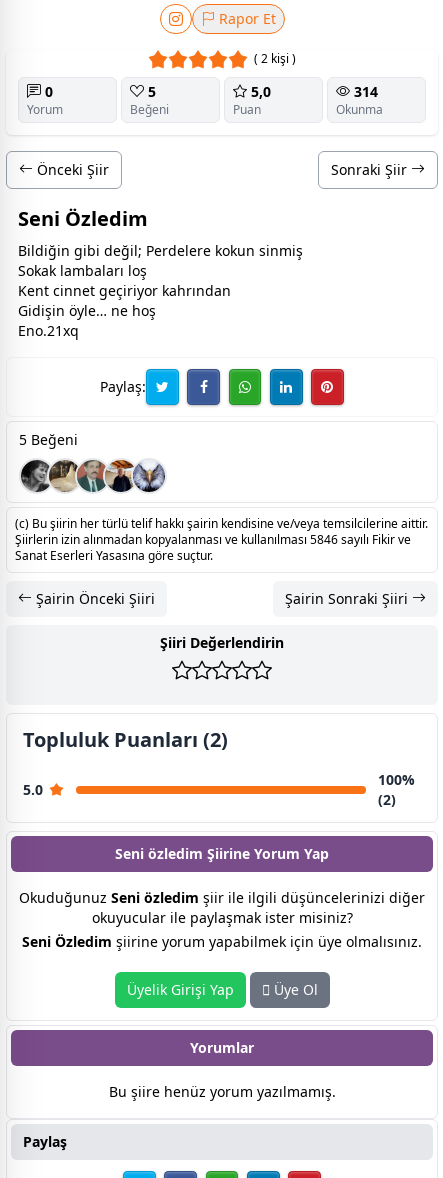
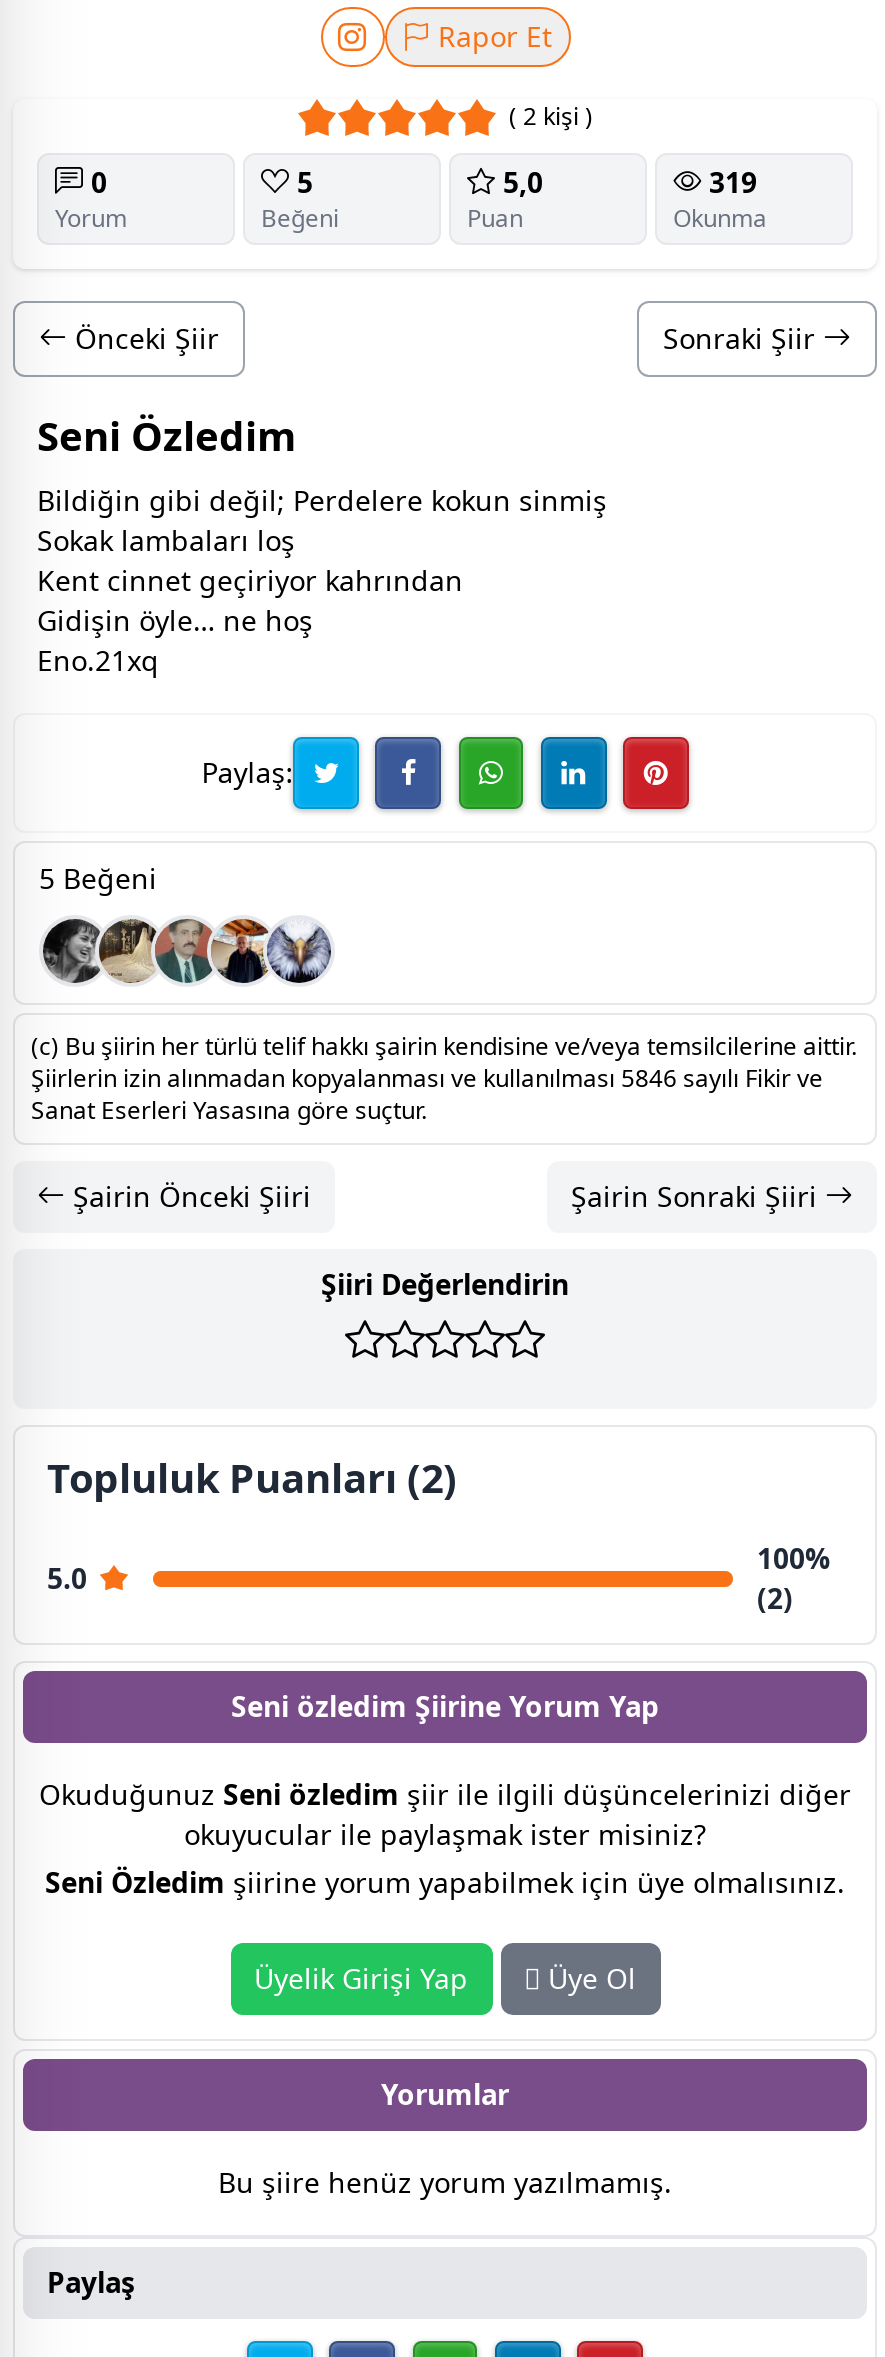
[350,82,378,101] 314 -> [701,162,757,200] 319

